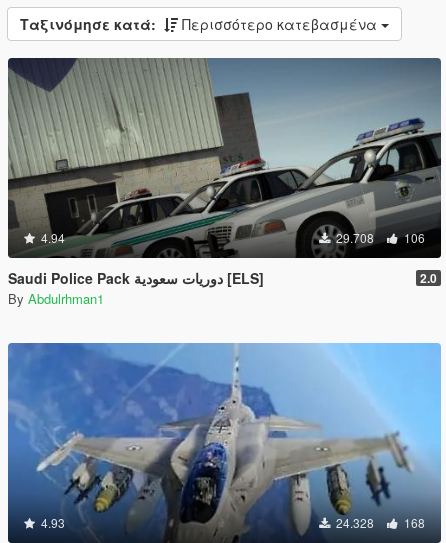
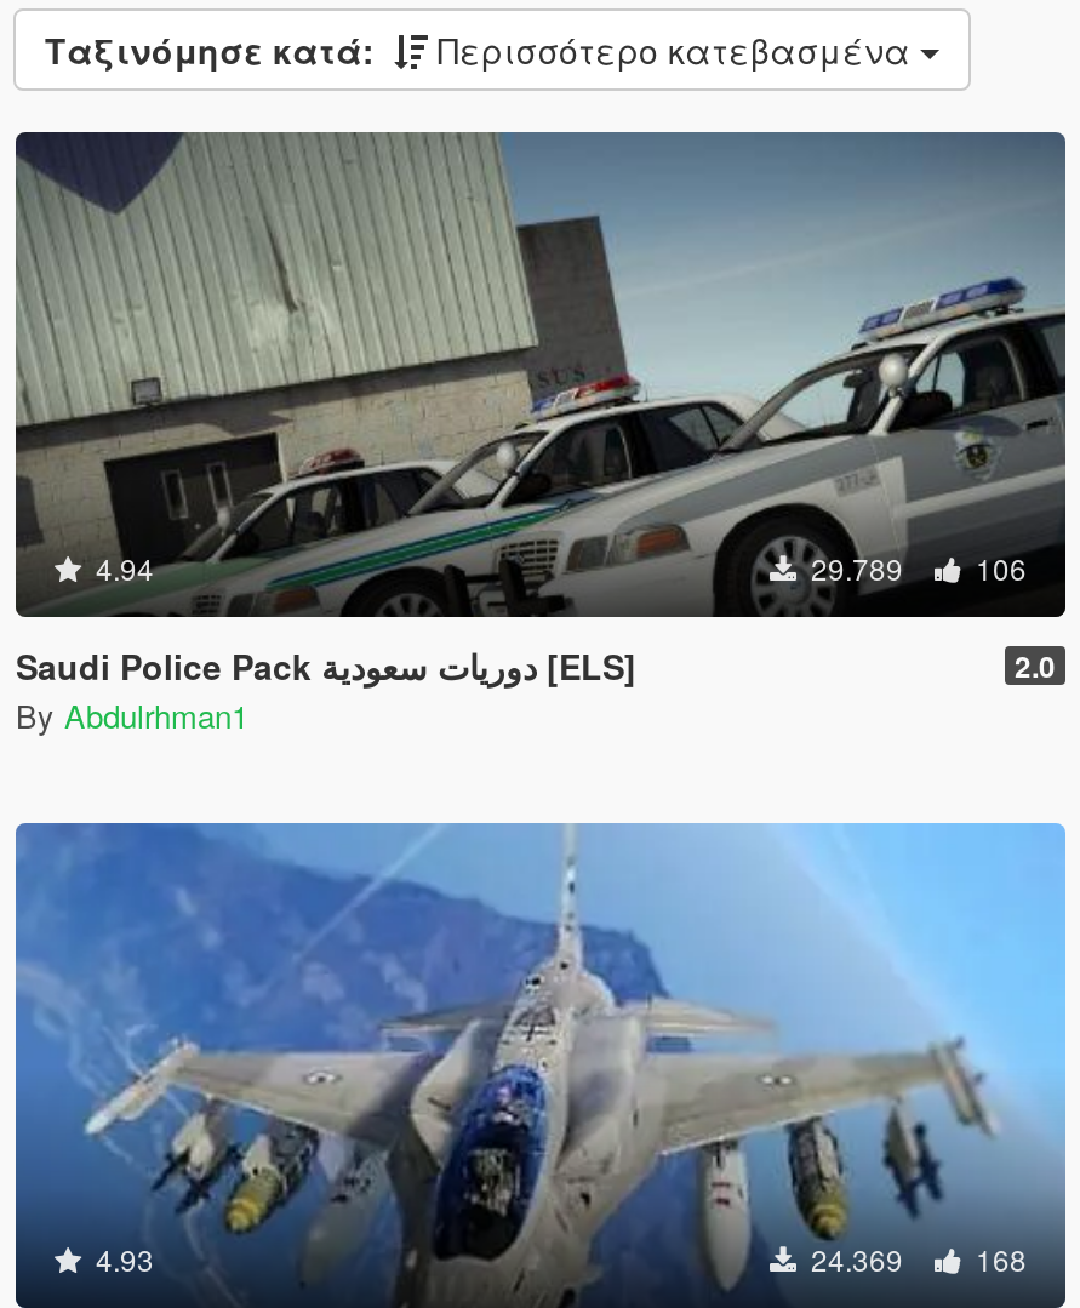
[333,229,425,246] 29.708 106 -> [804,547,1027,588] 29.789 106
[333,514,425,531] 24.328 168 -> [804,1238,1027,1279] 24.369 168

